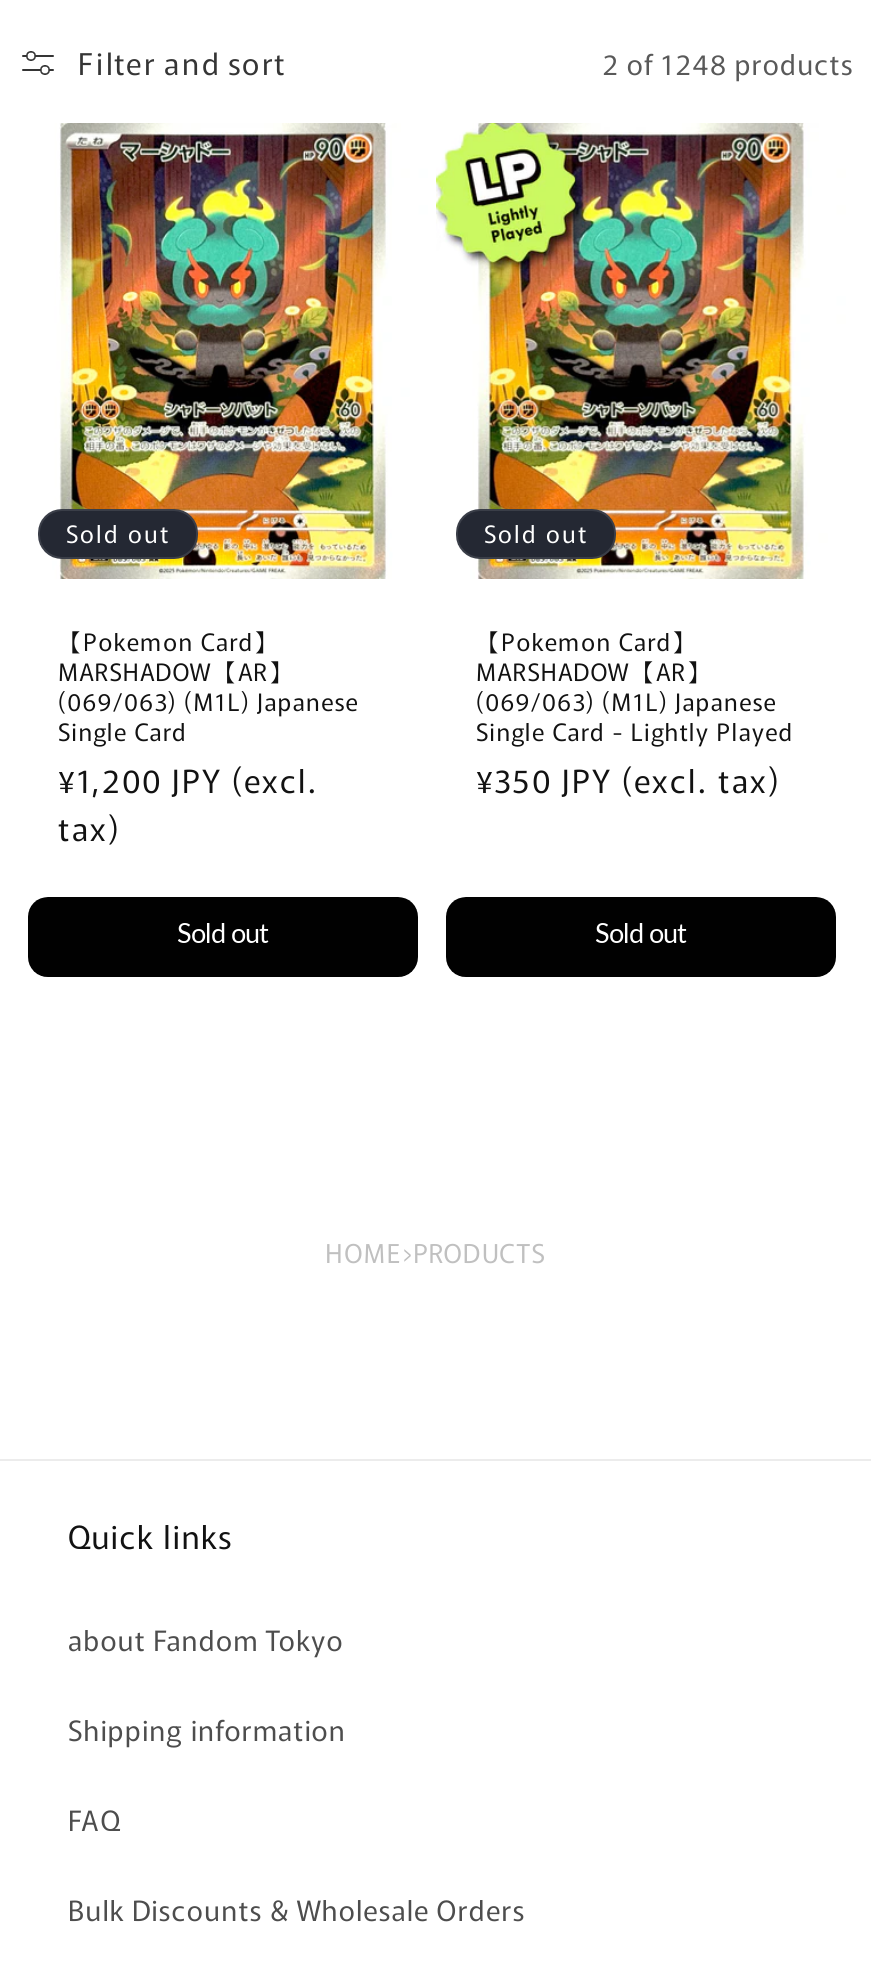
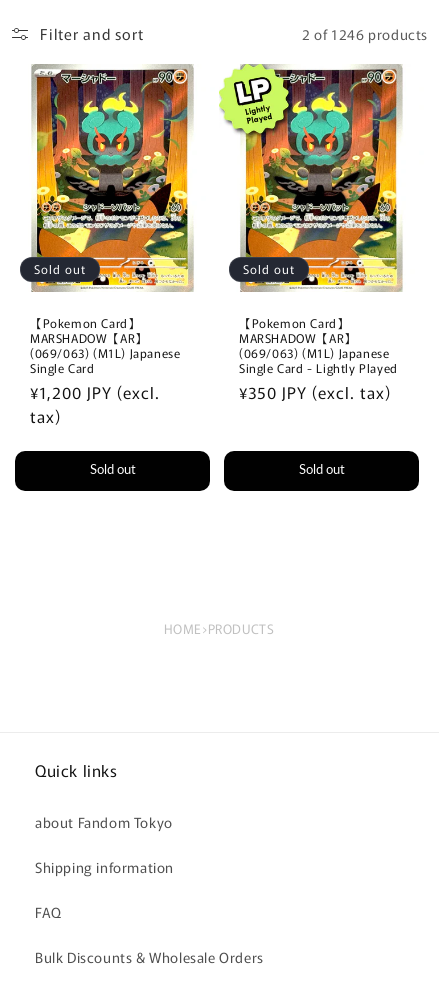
[602,42,854,82] 2 of 1248 products -> [302,24,428,44] 2 of 1246 products

